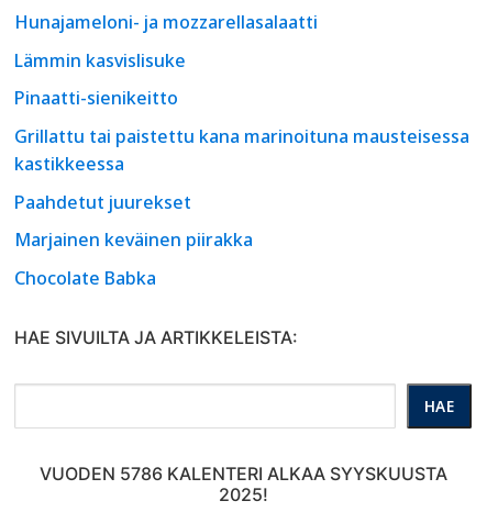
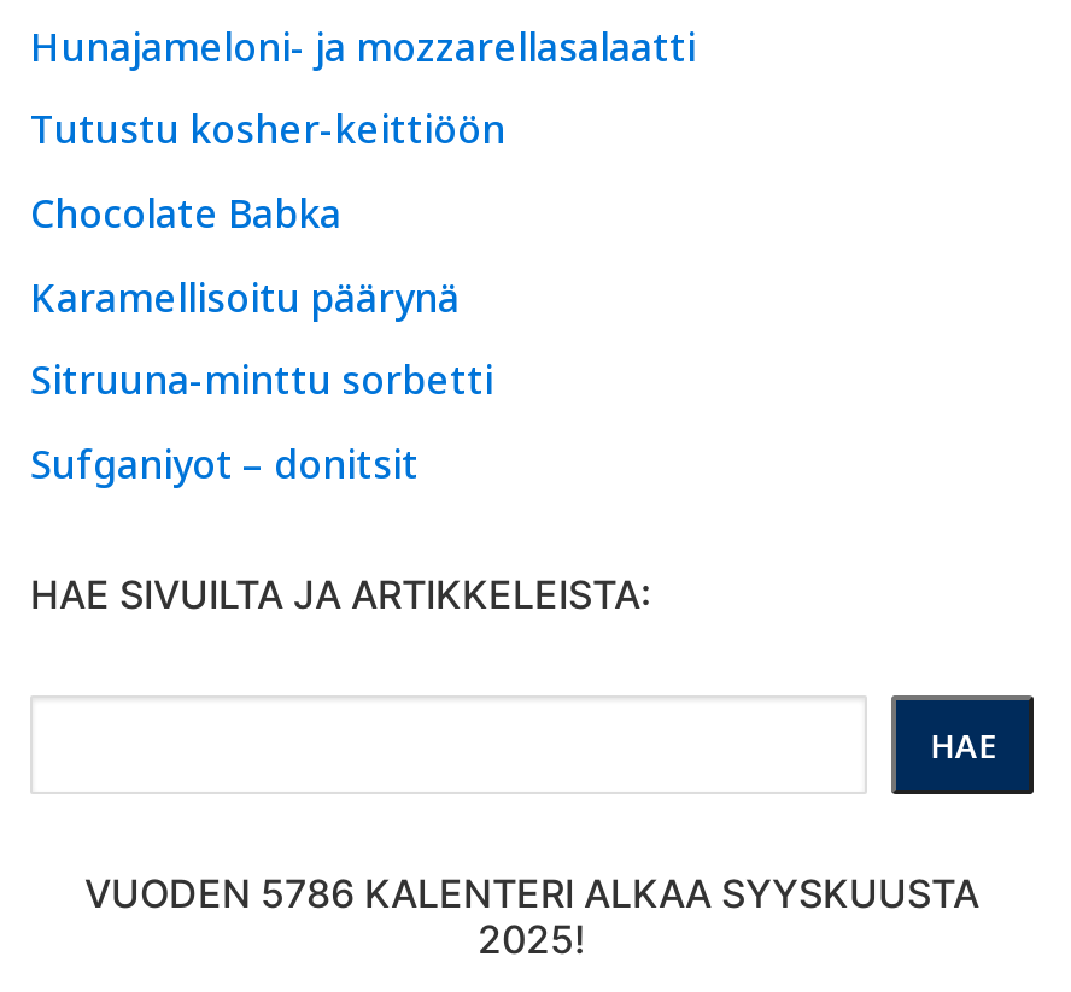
[14,48,469,252] Lämmin kasvislisuke | Pinaatti-sienikeitto | Grillattu tai paistettu kana marinoituna mausteisessa | kastikkeessa | Paahdetut juurekset | Marjainen keväinen piirakka -> [30,103,505,156] Tutustu kosher-keittiöön
moved [14,266,156,290] -> [30,187,341,240]: Chocolate Babka
none -> [30,270,493,490] Karamellisoitu päärynä | Sitruuna-minttu sorbetti | Sufganiyot – donitsit

